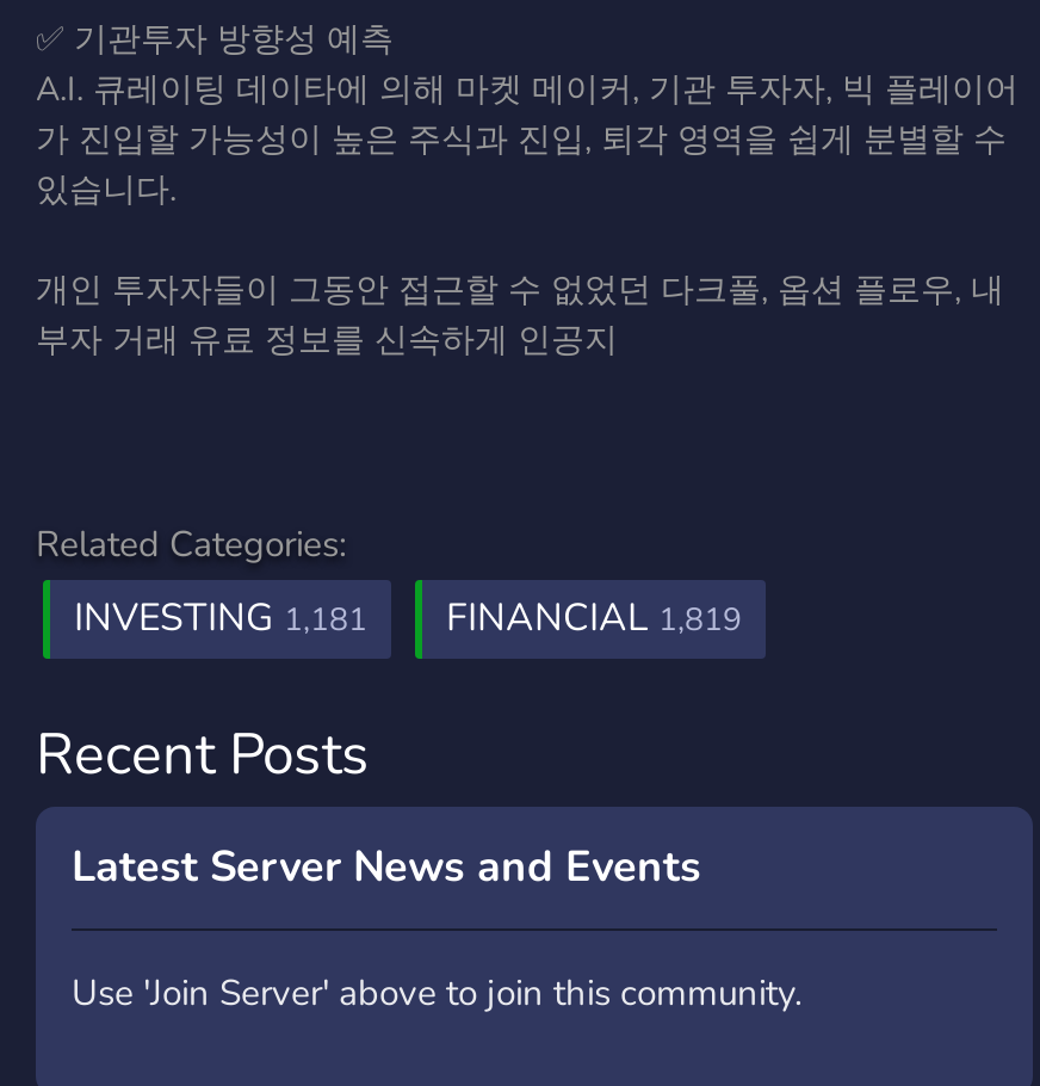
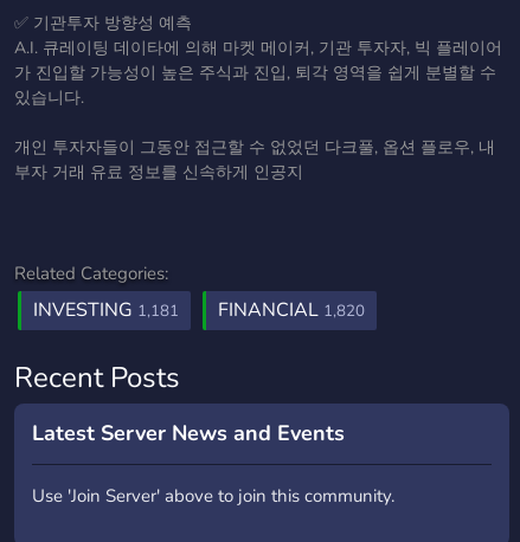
[74,592,742,644] INVESTING 1,181 FINANCIAL 1,819 -> [33,297,365,323] INVESTING 1,181 FINANCIAL 1,820

